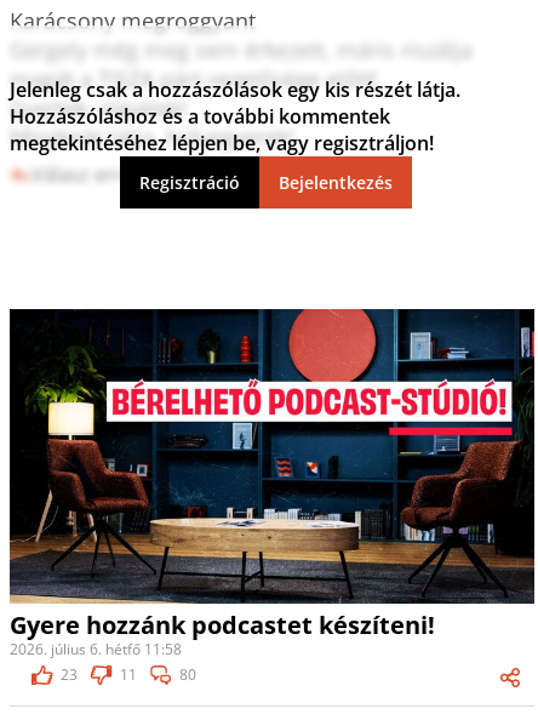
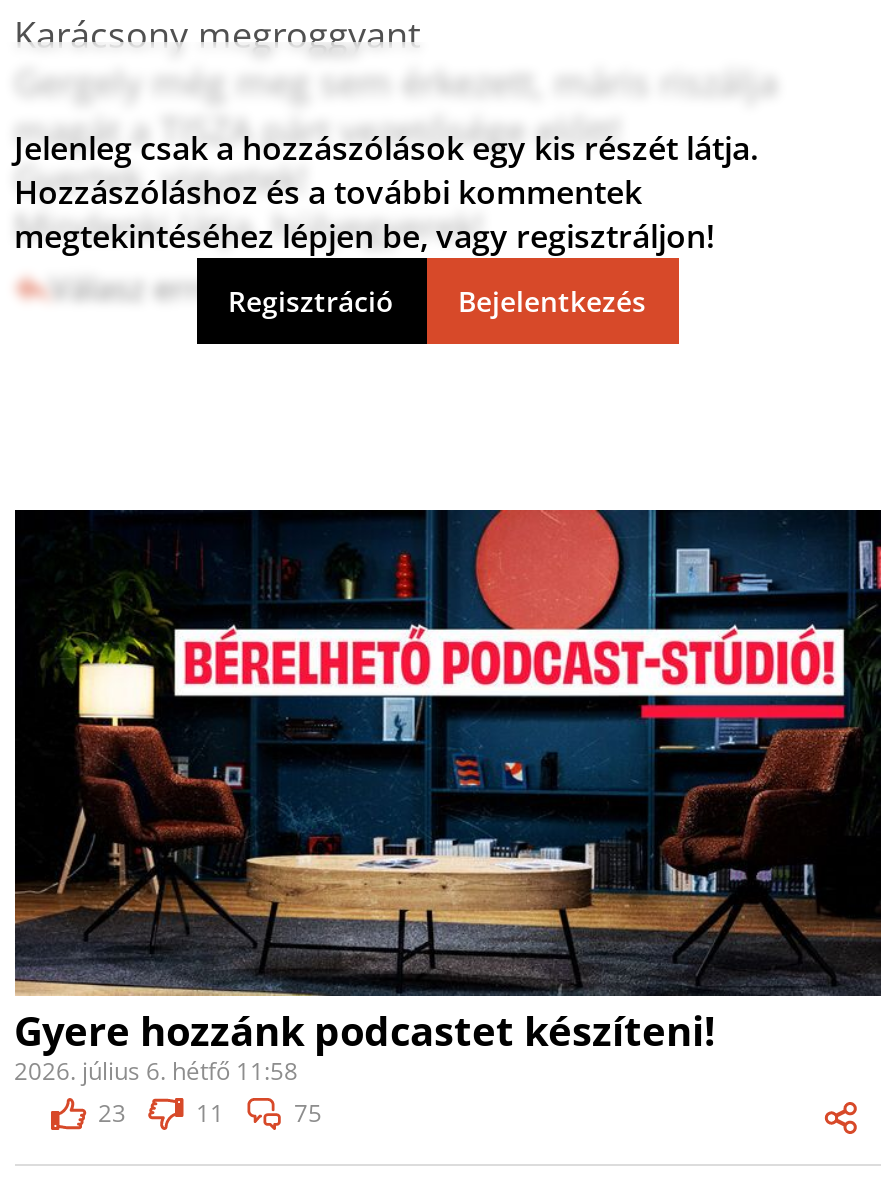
[179,665,196,685] 80 -> [294,1097,322,1131] 75

